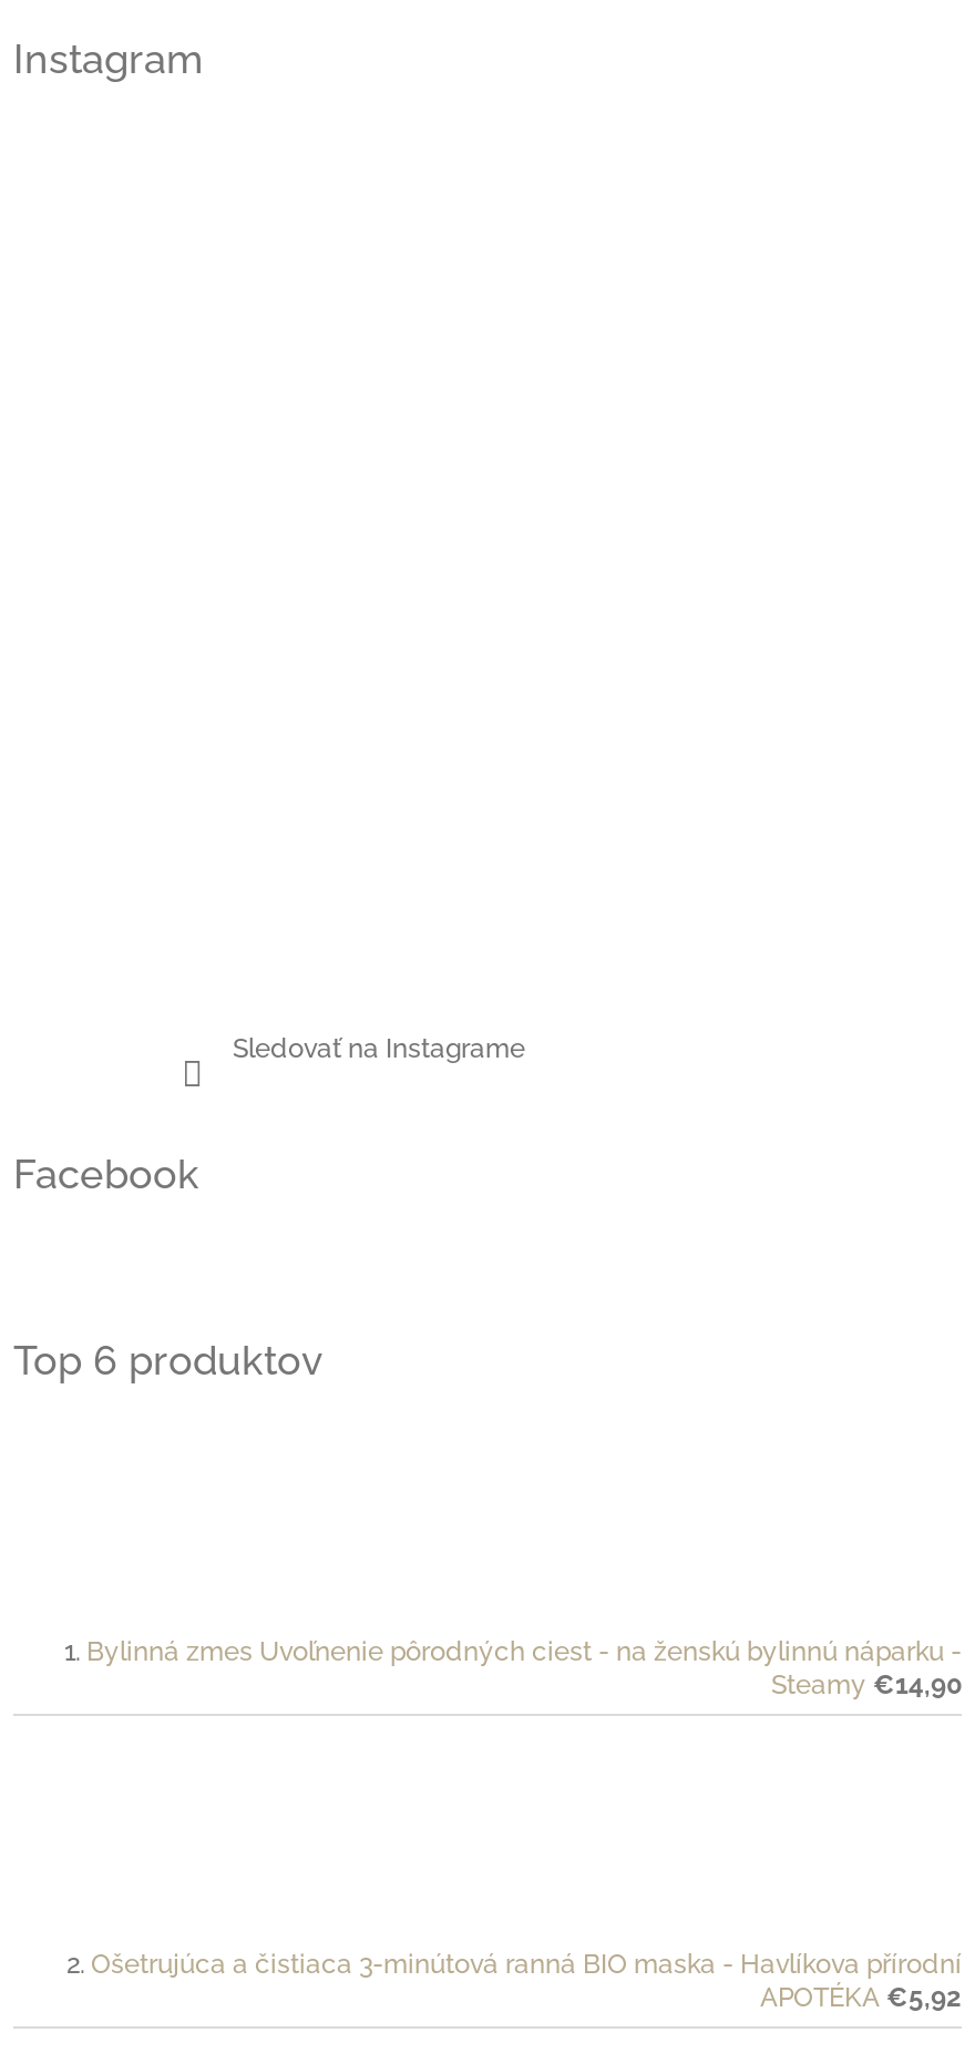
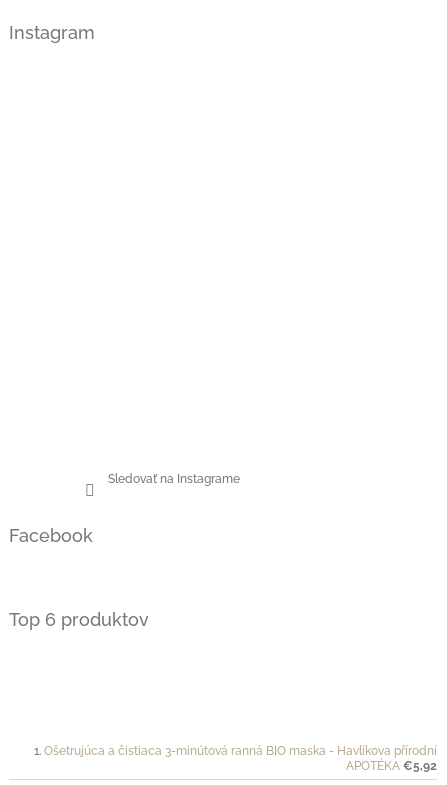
[86,1637,962,1701] Bylinná zmes Uvoľnenie pôrodných ciest - na ženskú bylinnú náparku - | Steamy €14,90 -> none

